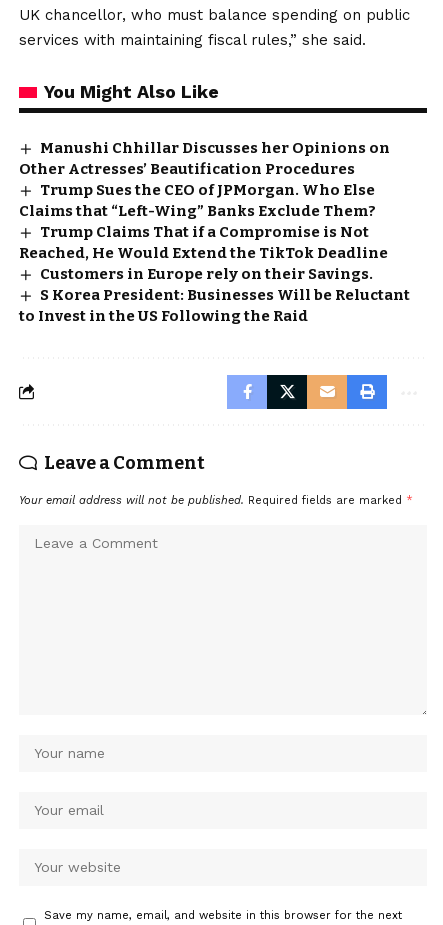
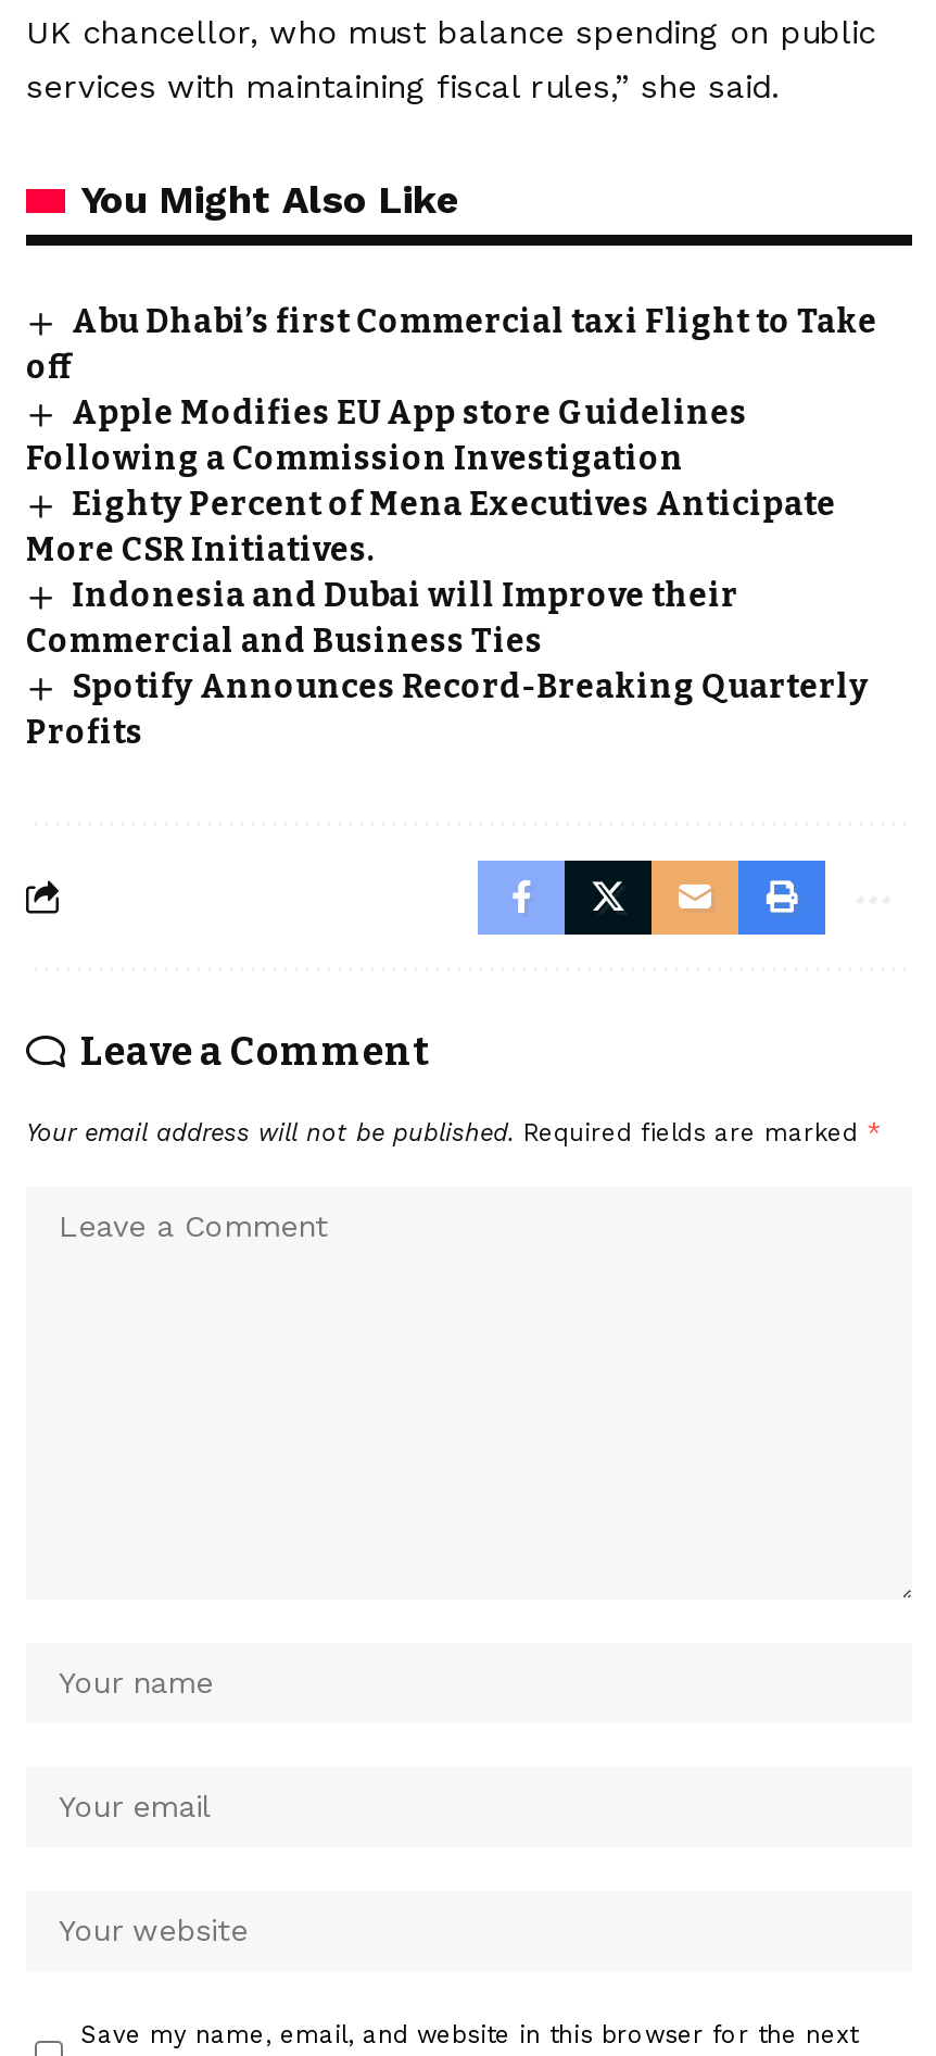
[19,139,410,325] Manushi Chhillar Discusses her Opinions on | Other Actresses’ Beautification Procedures | Trump Sues the CEO of JPMorgan. Who Else | Claims that “Left-Wing” Banks Exclude Them? | Trump Claims That if a Compromise is Not | Reached, He Would Extend the TikTok Deadline | Customers in Europe rely on their Savings. | S Korea President: Businesses Will be Reluctant | to Invest in the US Following the Raid -> [26,301,878,751] Abu Dhabi’s first Commercial taxi Flight to Take | off | Apple Modifies EU App store Guidelines | Following a Commission Investigation | Eighty Percent of Mena Executives Anticipate | More CSR Initiatives. | Indonesia and Dubai will Improve their | Commercial and Business Ties | Spotify Announces Record-Breaking Quarterly | Profits

